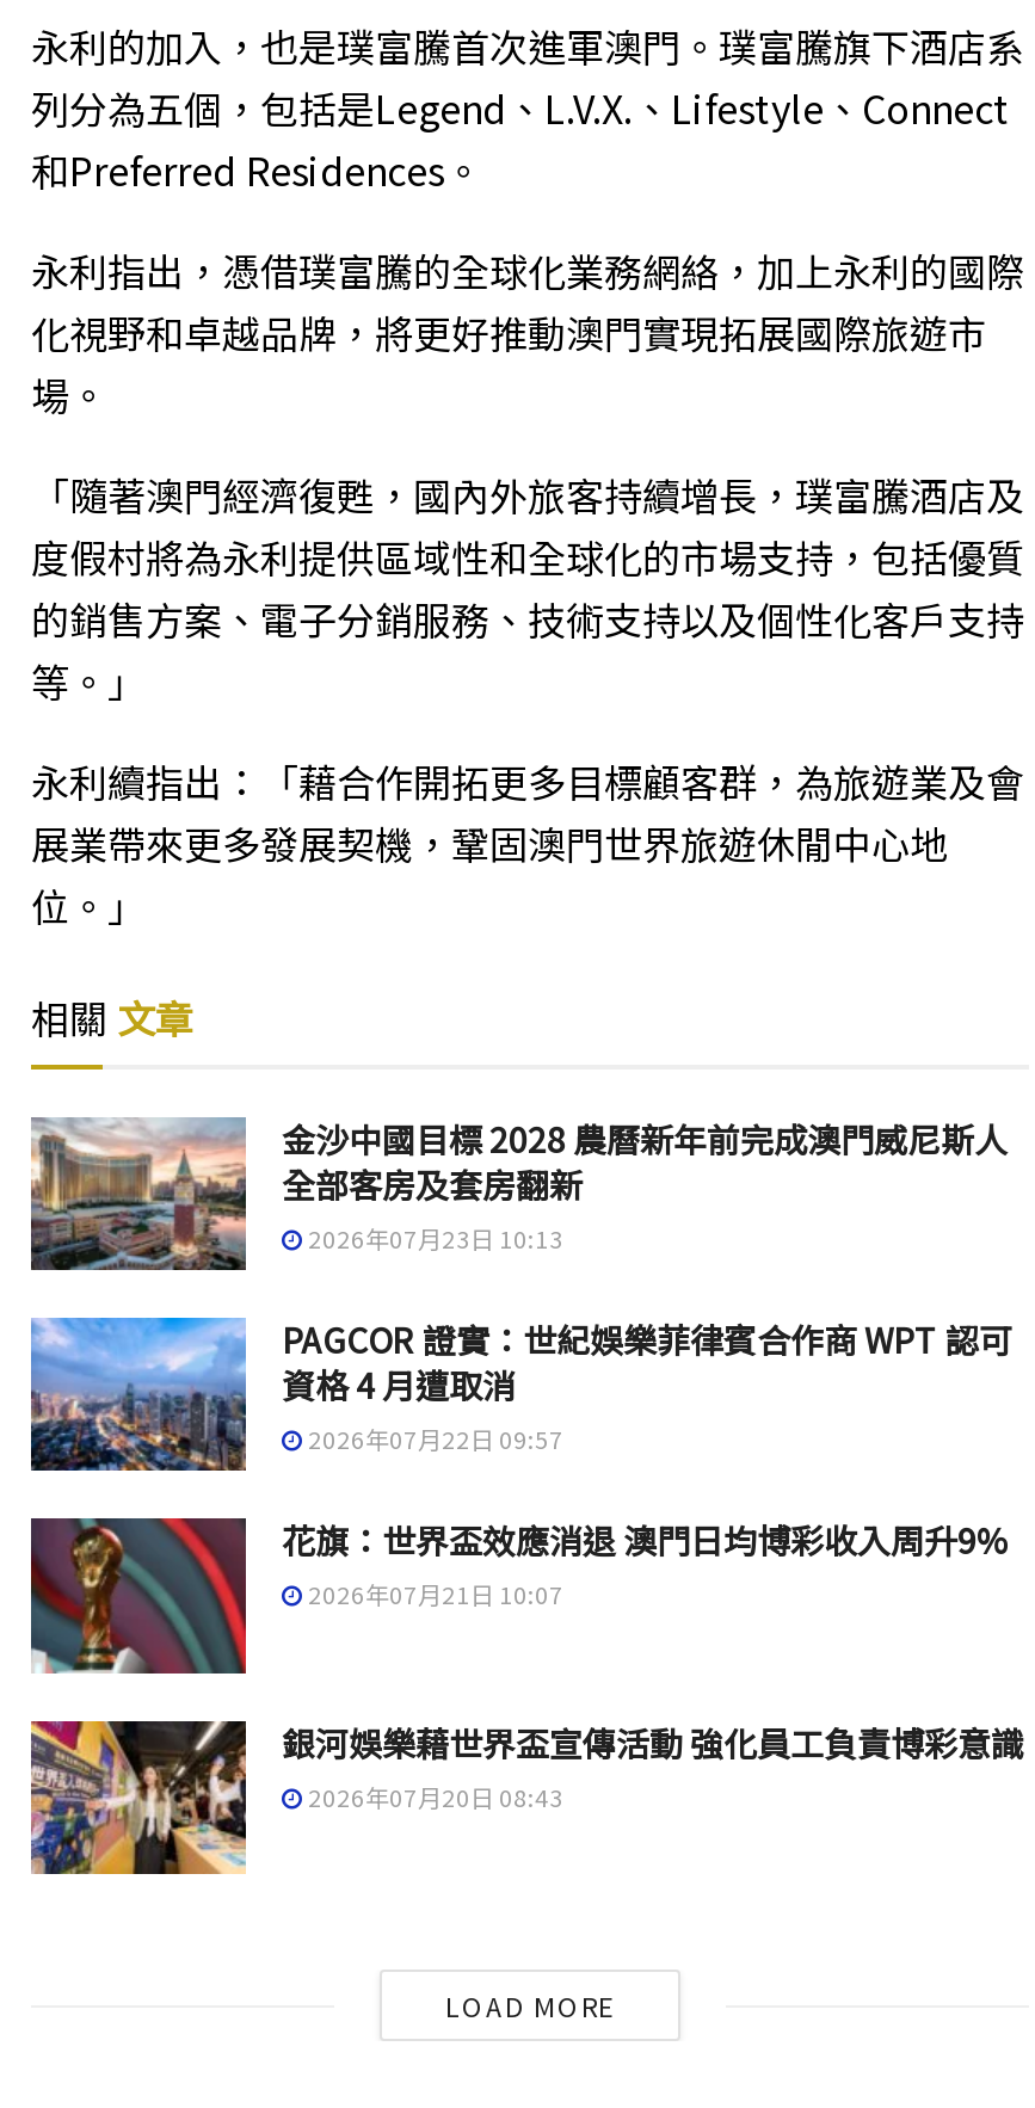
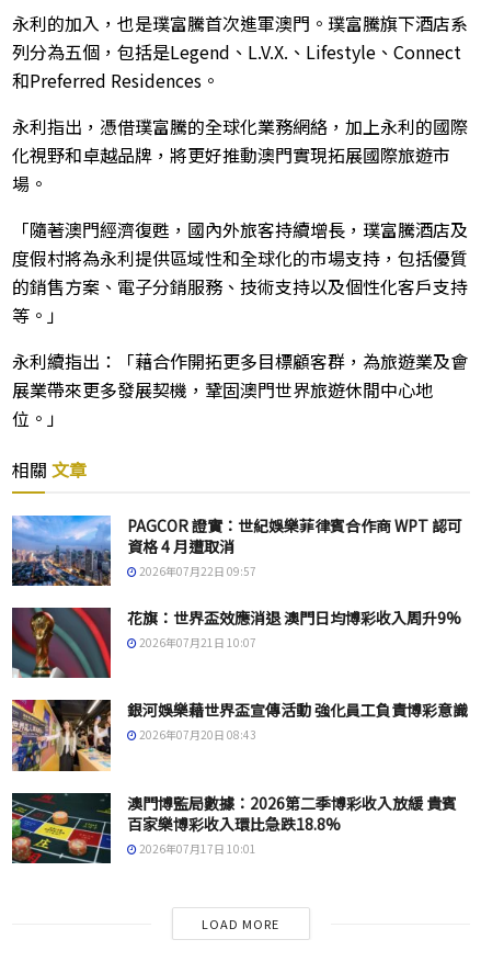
[29,1114,1008,1272] [image] | 金沙中國目標 2028 農曆新年前完成澳門威尼斯人 | 全部客房及套房翻新 | 2026年07月23日 10:13 -> none
moved [26,1315,1024,1814] -> [10,514,468,743]: [image] | PAGCOR 證實：世紀娛樂菲律賓合作商 WPT 認可 | 資格 4 月遭取消 | 2026年07月22日 09:57 | 花旗：世界盃效應消退 澳門日均博彩收入周升9% | 2026年07月21日 10:07 | 銀河娛樂藉世界盃宣傳活動 強化員工負責博彩意識 | 2026年07月20日 08:43
none -> [11,792,457,864] [image] | 澳門博監局數據：2026第二季博彩收入放緩 貴賓 | 百家樂博彩收入環比急跌18.8% | 2026年07月17日 10:01

